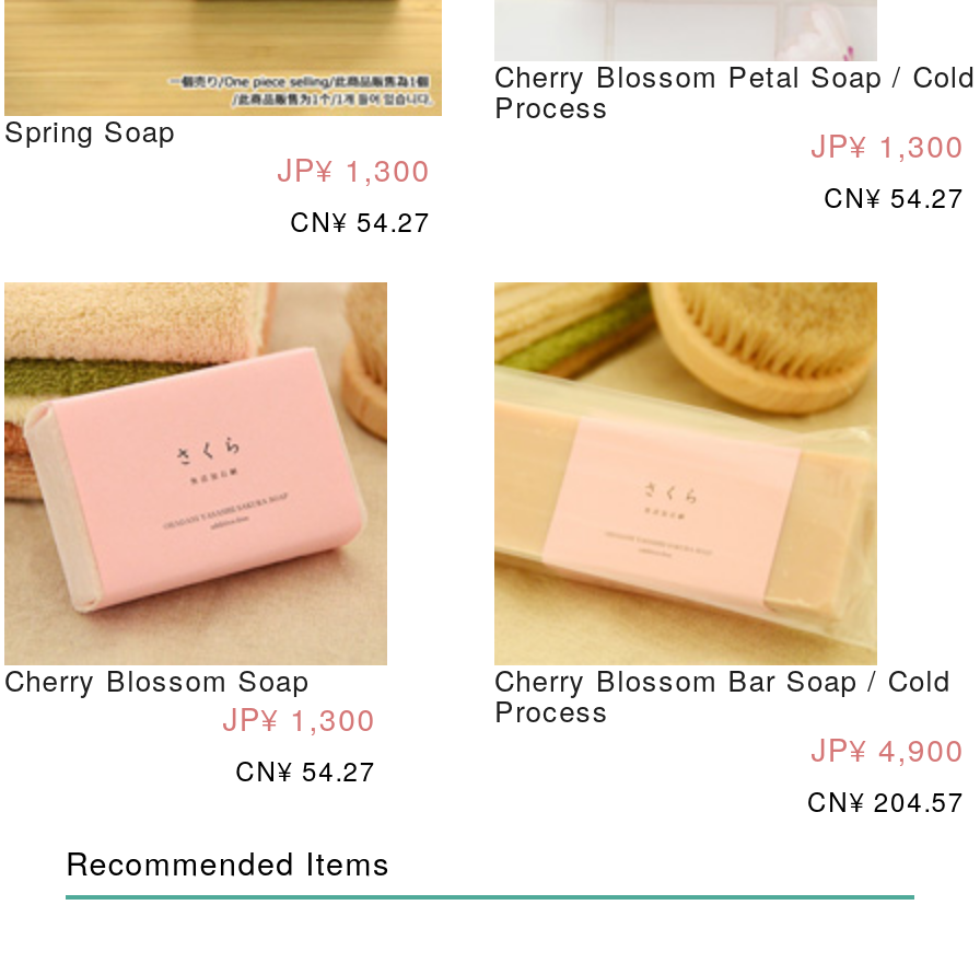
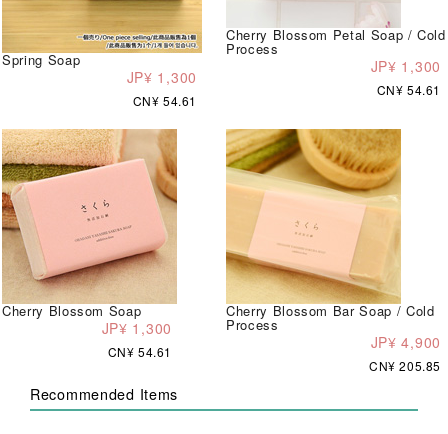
[824,177,965,214] CN¥ 54.27 -> [377,81,441,98] CN¥ 54.61
[290,201,431,238] CN¥ 54.27 -> [133,92,197,109] CN¥ 54.61
[235,750,376,787] CN¥ 54.27 -> [108,343,172,360] CN¥ 54.61
[807,781,965,818] CN¥ 204.57 -> [369,357,441,374] CN¥ 205.85

